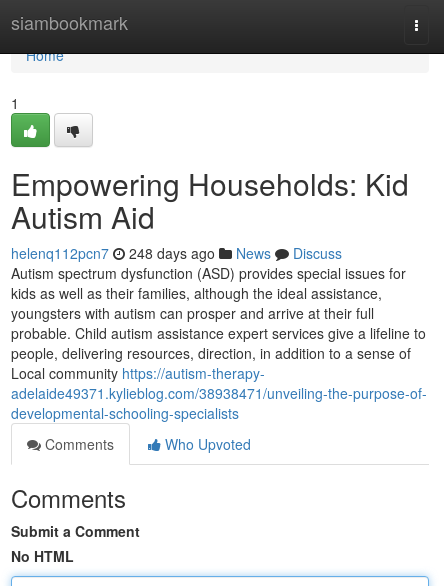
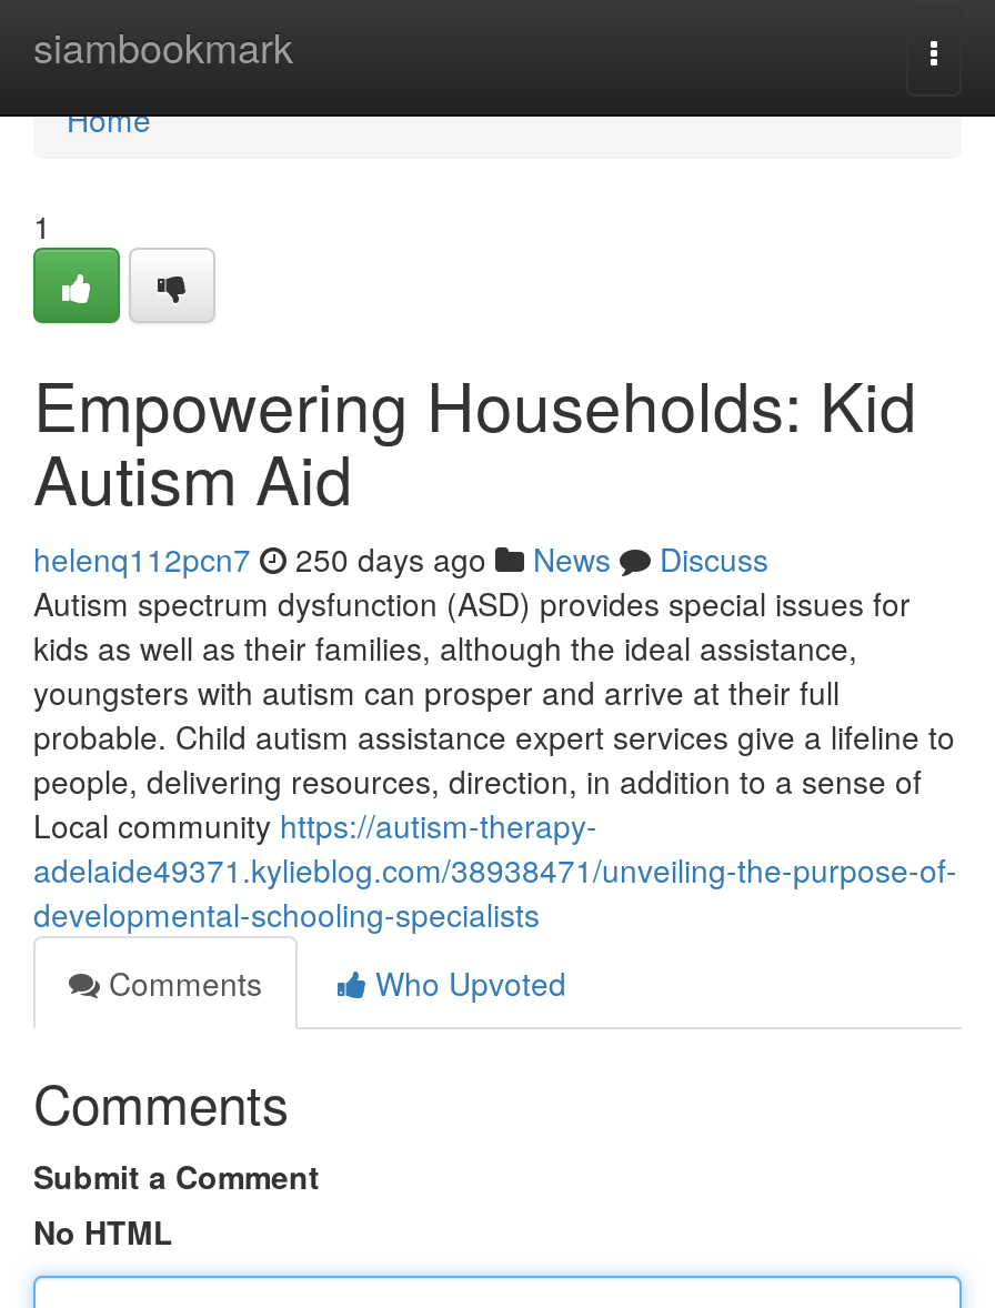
[11,243,342,263] helenq112pcn7 248 days ago News Discuss -> [33,536,768,581] helenq112pcn7 250 days ago News Discuss

